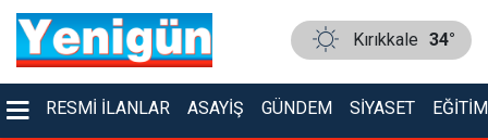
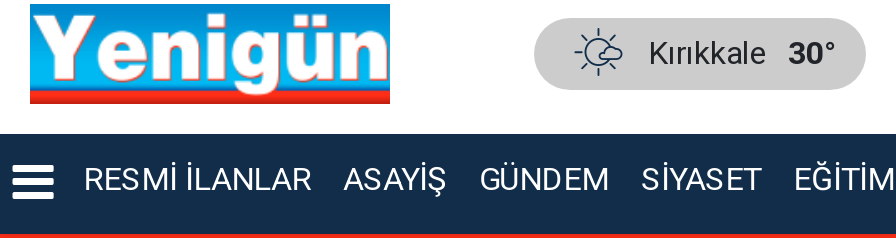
[353,29,455,50] Kırıkkale 34° -> [648,34,836,72] Kırıkkale 30°

